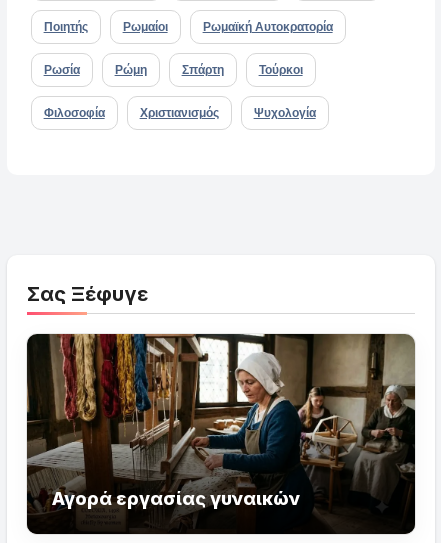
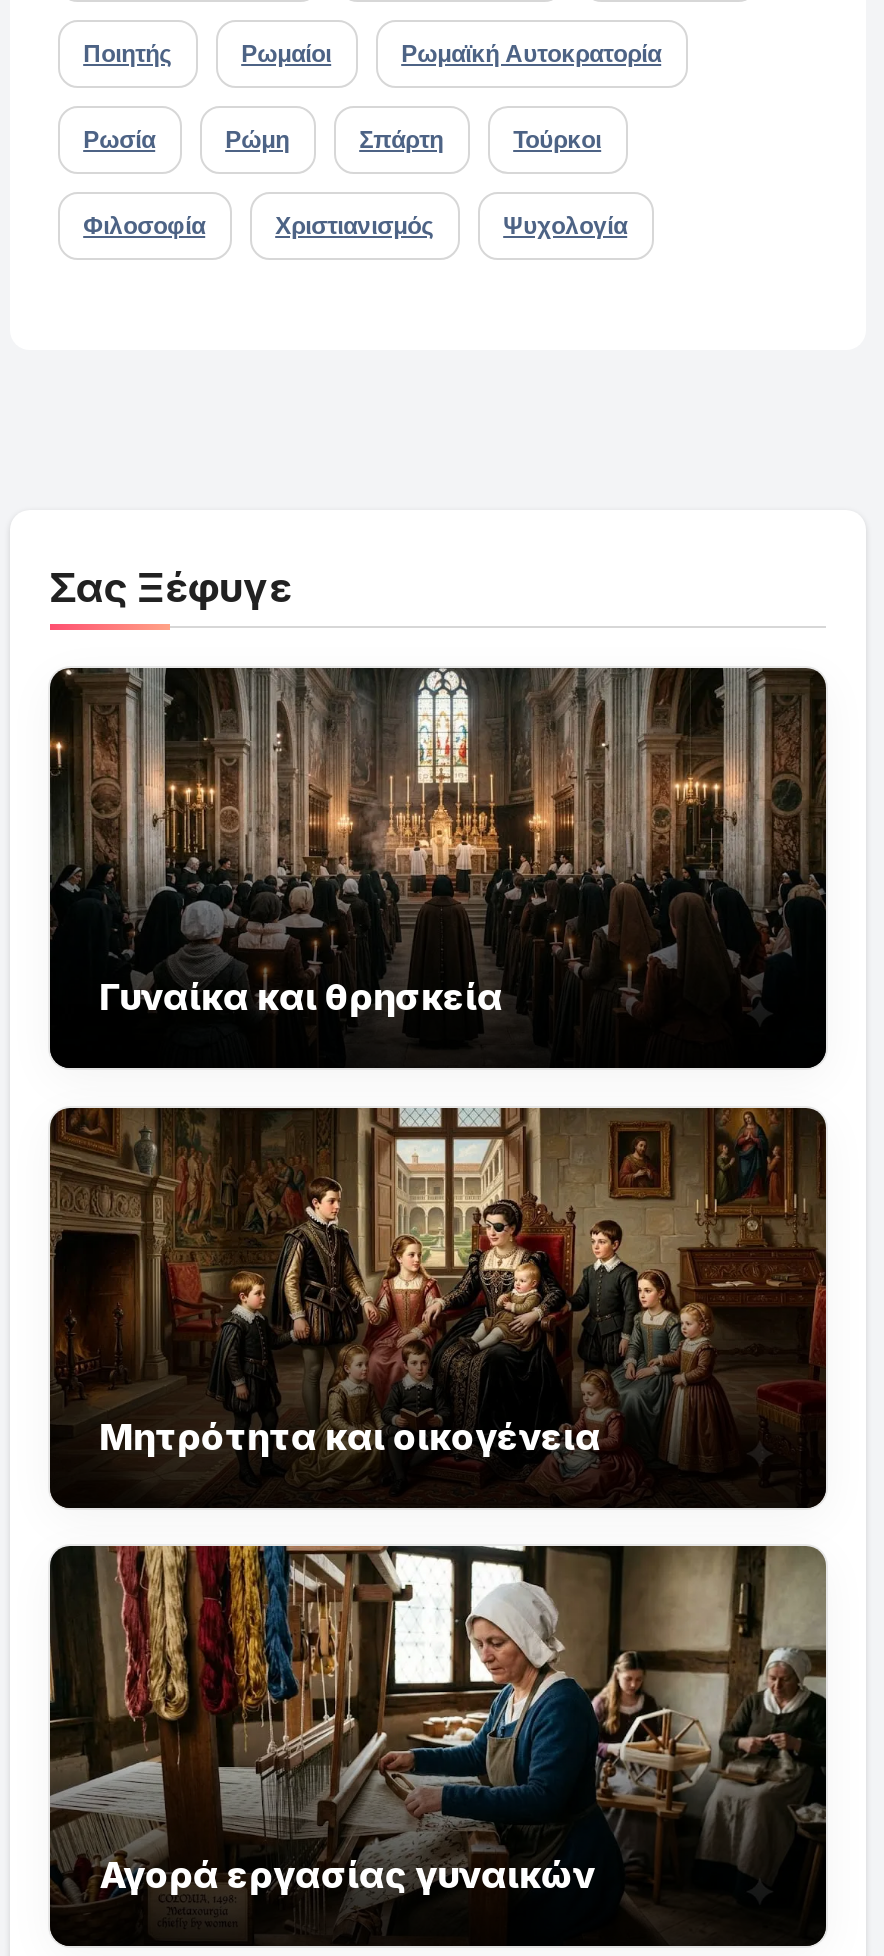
none -> [48,666,826,1020] [image] | Γυναίκα και θρησκεία
none -> [48,1104,828,1510] [image] | Μητρότητα και οικογένεια

